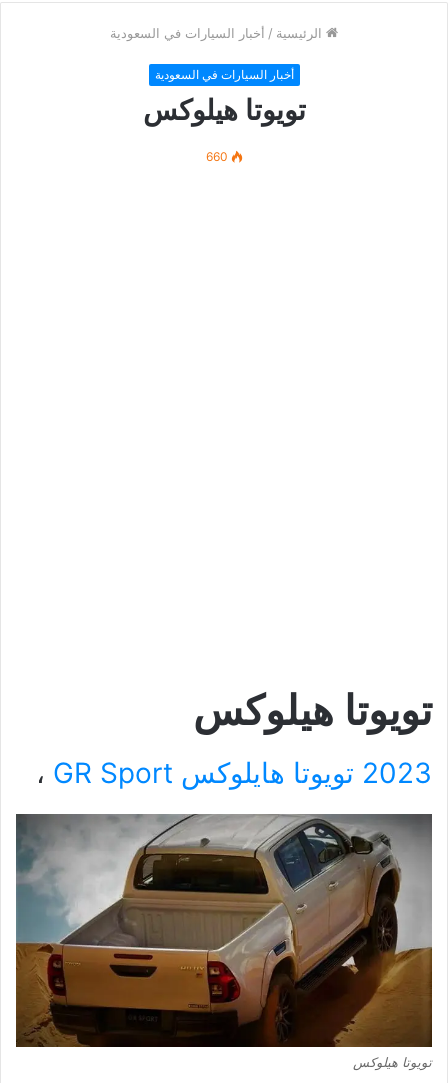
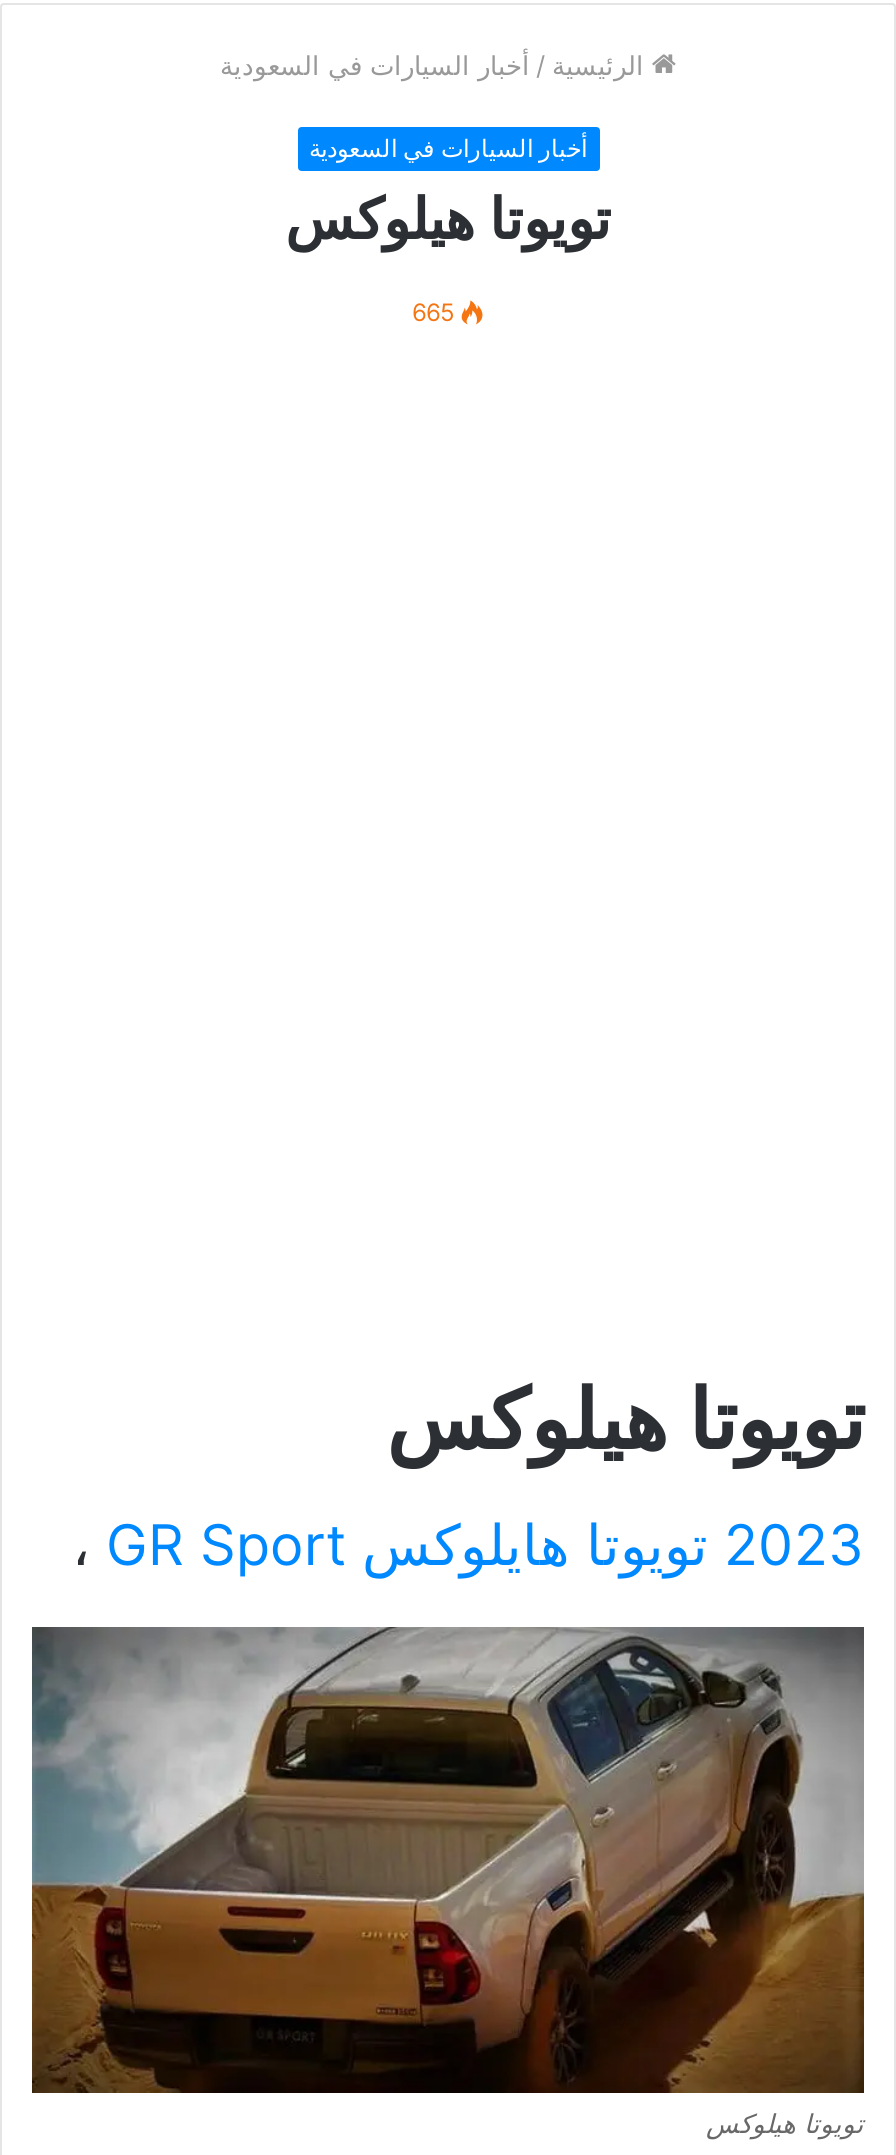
[205,149,227,164] 660 -> [412,297,454,327] 665

